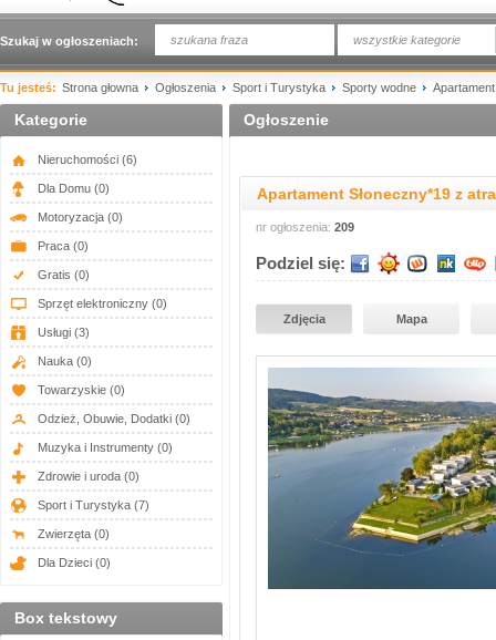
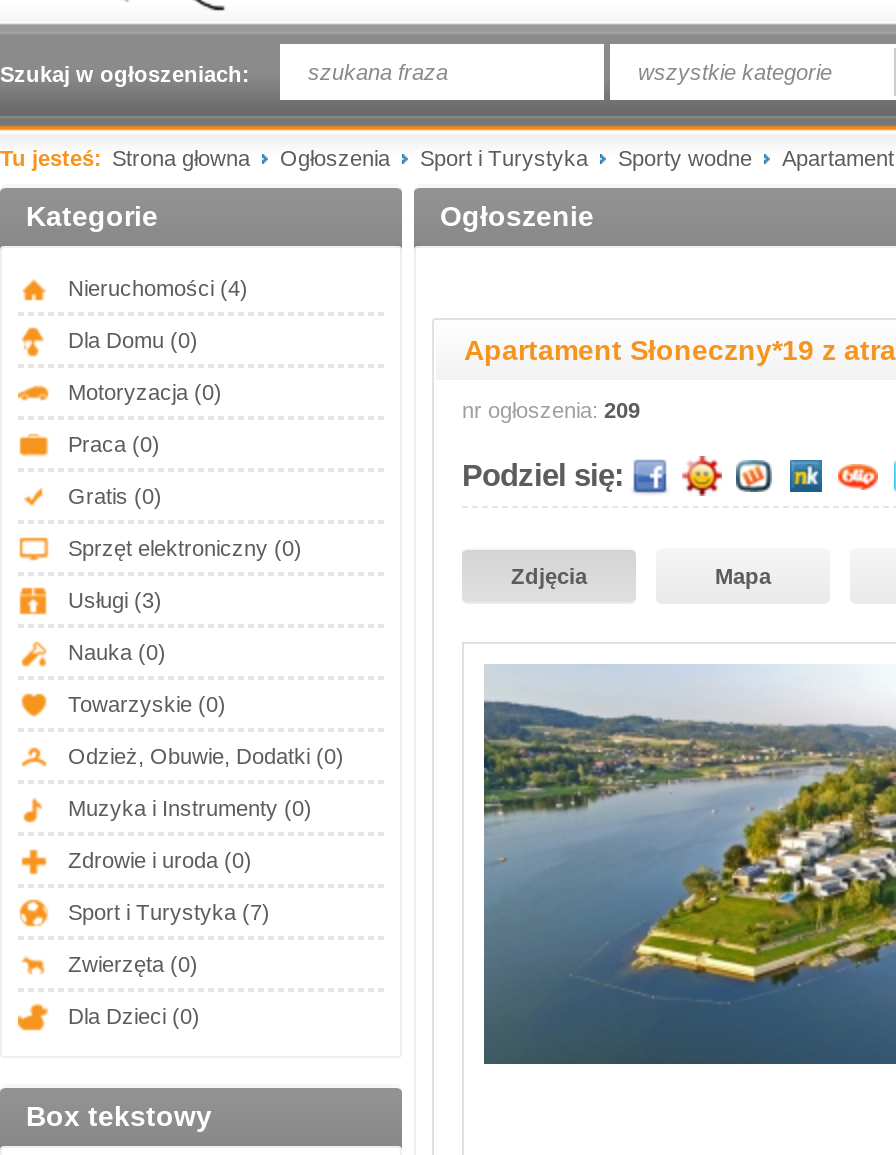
[34,153,137,166] Nieruchomości (6) -> [62,276,248,300] Nieruchomości (4)

